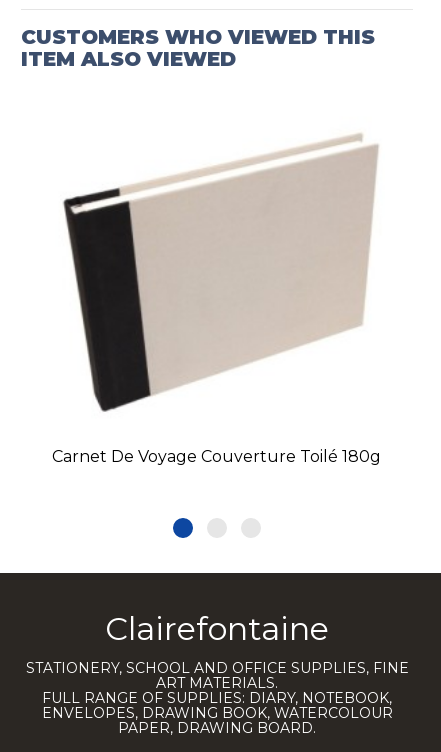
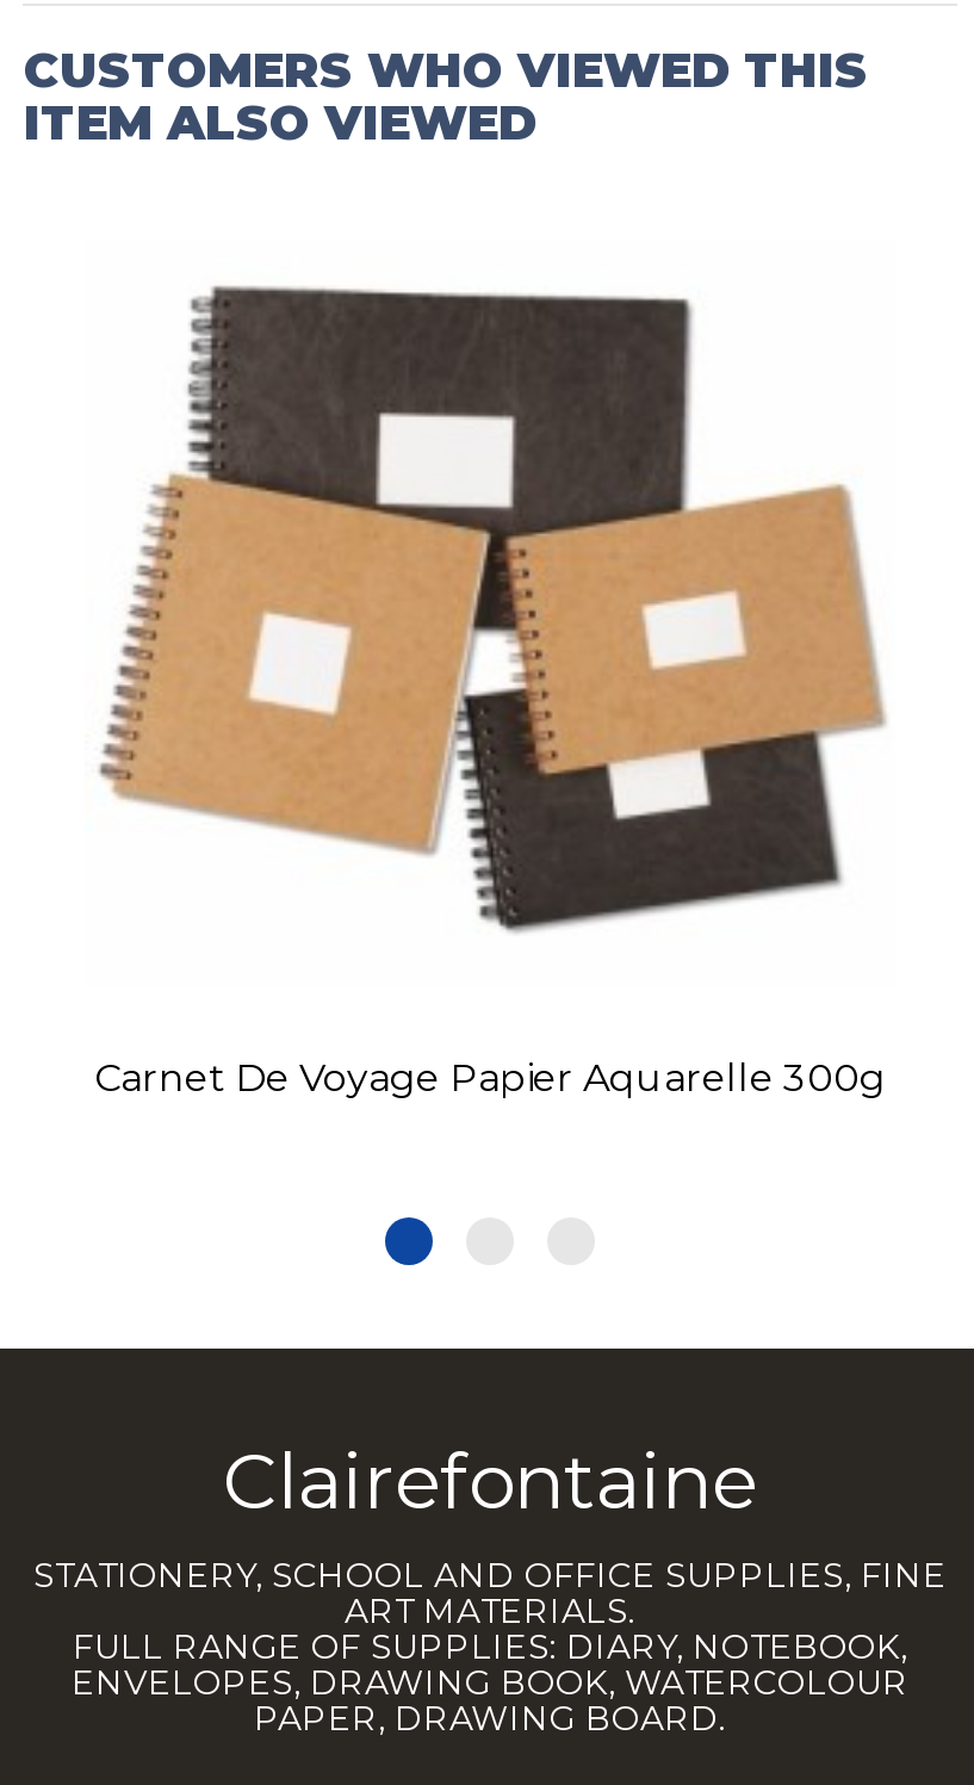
[52,128,383,466] [image] | Carnet De Voyage Couverture Toilé 180g -> [94,285,888,1101] [image] | Carnet De Voyage Papier Aquarelle 300g

